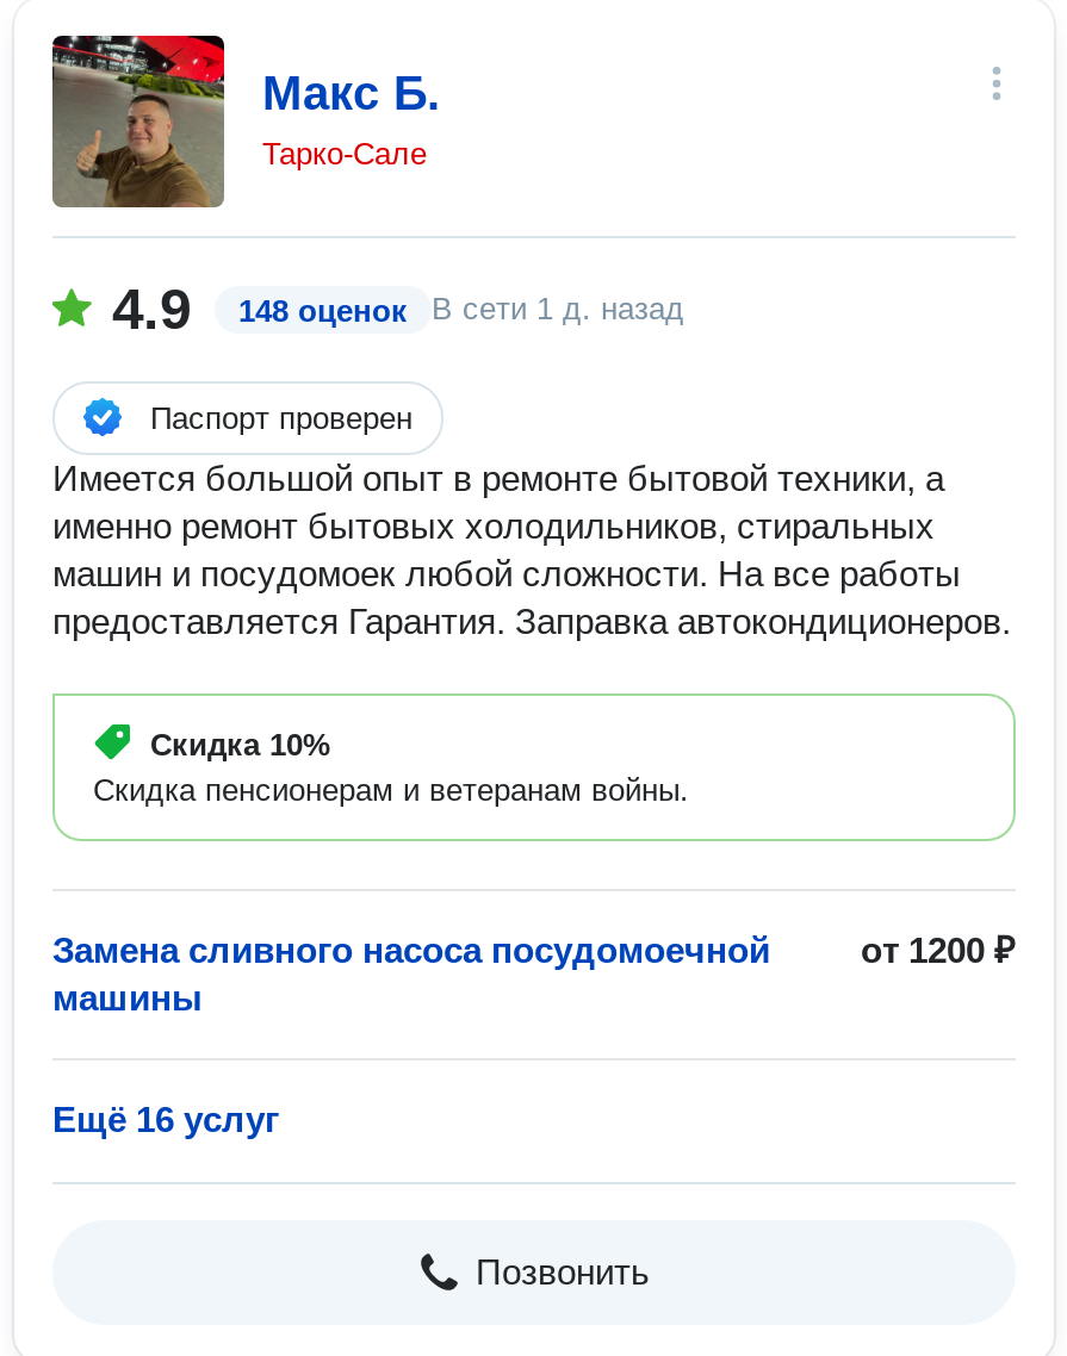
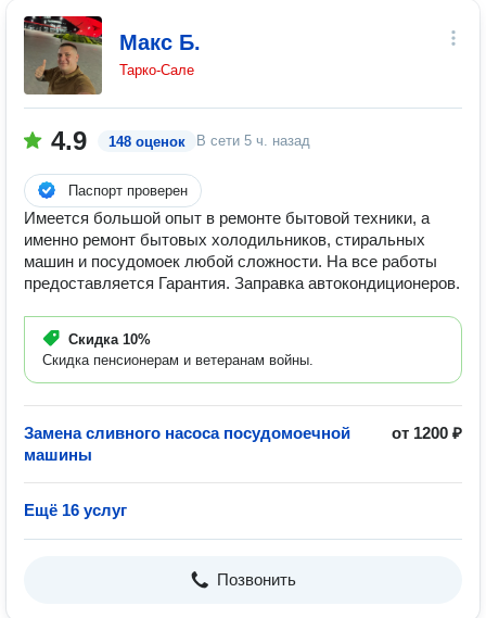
[112,276,684,341] 4.9 148 оценок В сети 1 д. назад -> [51,126,310,155] 4.9 148 оценок В сети 5 ч. назад

